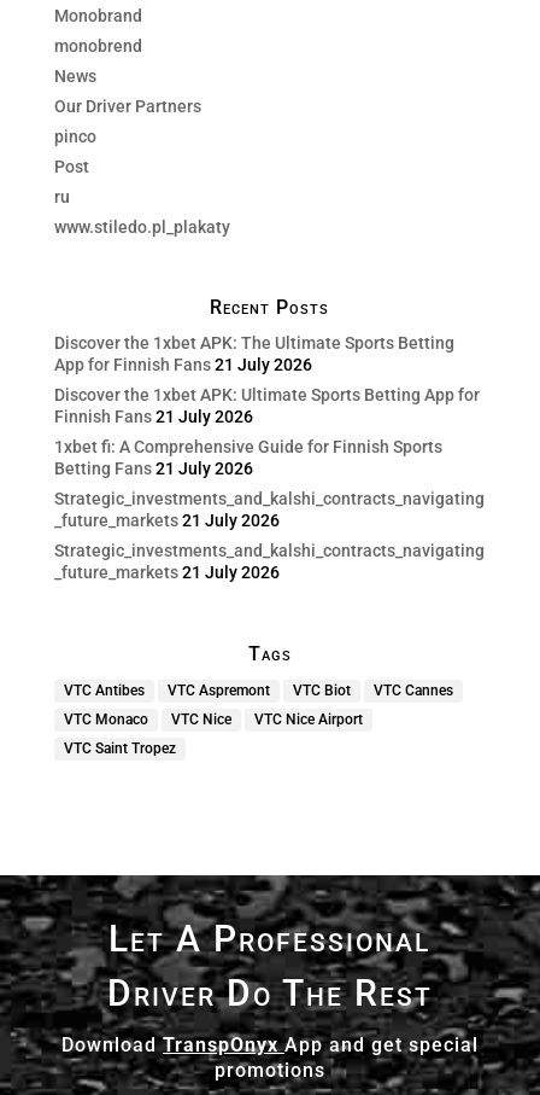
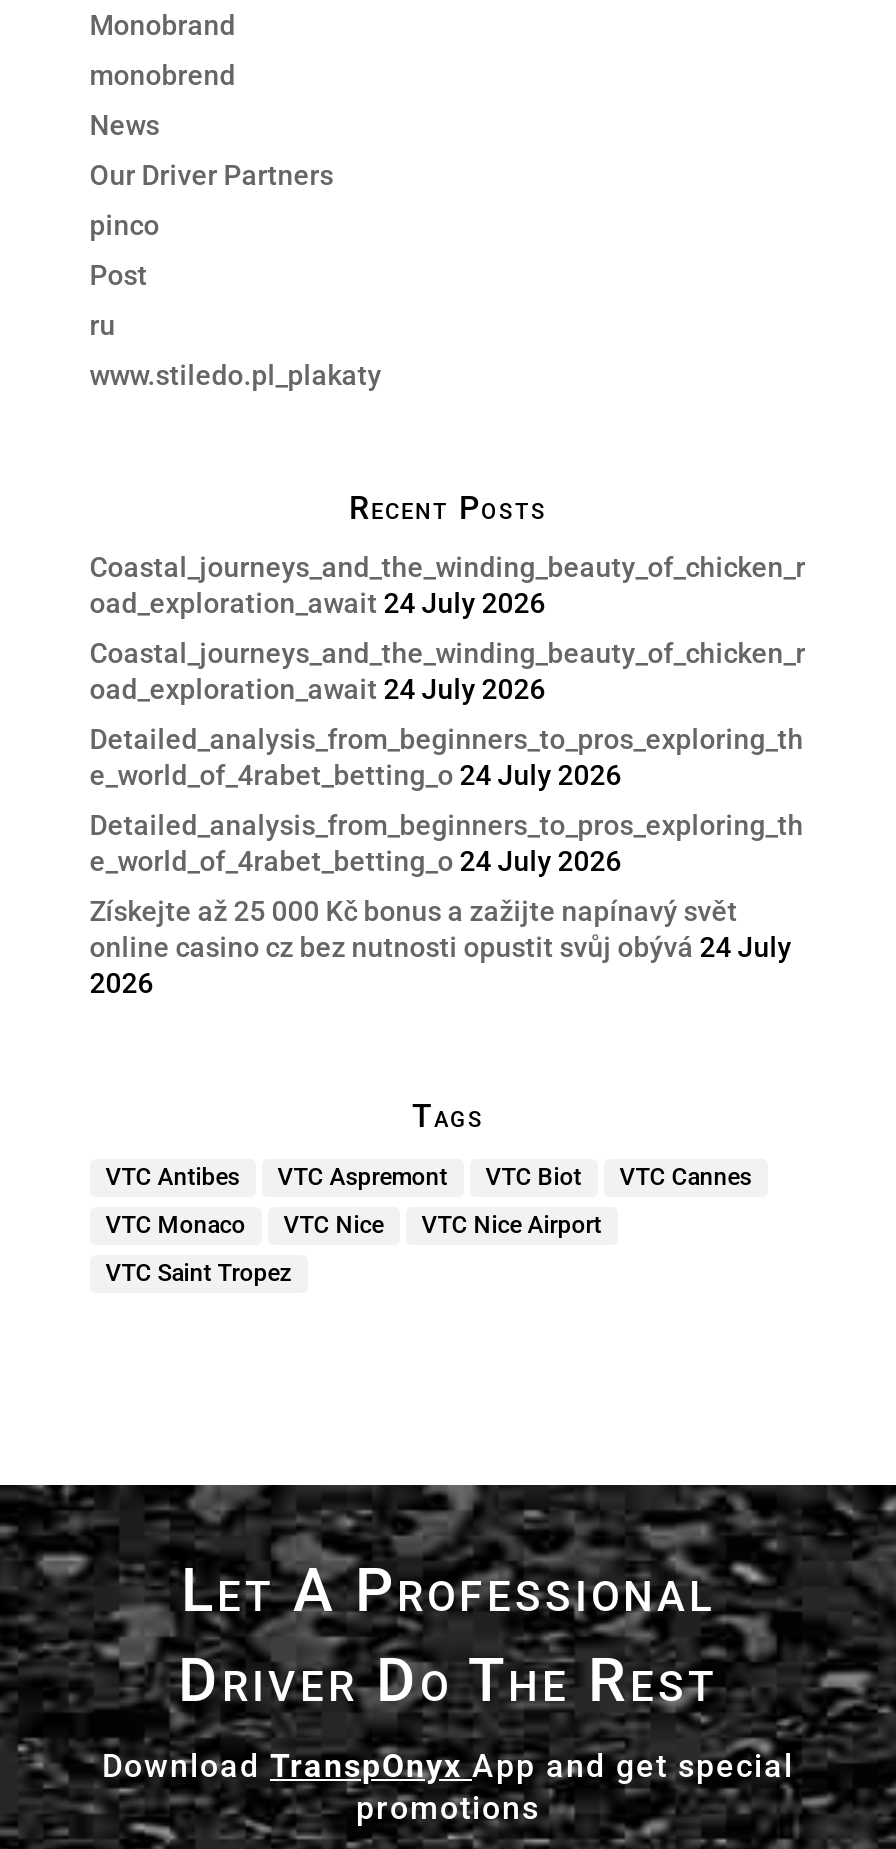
[54,334,454,375] Discover the 1xbet APK: The Ultimate Sports Betting | App for Finnish Fans 21 July 2026 -> [90,552,806,620] Coastal_journeys_and_the_winding_beauty_of_chicken_r | oad_exploration_await 24 July 2026
[54,386,479,427] Discover the 1xbet APK: Ultimate Sports Betting App for | Finnish Fans 21 July 2026 -> [90,638,806,706] Coastal_journeys_and_the_winding_beauty_of_chicken_r | oad_exploration_await 24 July 2026
[54,438,442,479] 1xbet fi: A Comprehensive Guide for Finnish Sports | Betting Fans 21 July 2026 -> [90,724,804,792] Detailed_analysis_from_beginners_to_pros_exploring_th | e_world_of_4rabet_betting_o 24 July 2026
[54,489,484,530] Strategic_investments_and_kalshi_contracts_navigating | _future_markets 21 July 2026 -> [90,810,804,878] Detailed_analysis_from_beginners_to_pros_exploring_th | e_world_of_4rabet_betting_o 24 July 2026
[54,541,484,582] Strategic_investments_and_kalshi_contracts_navigating | _future_markets 21 July 2026 -> [90,896,792,1000] Získejte až 25 000 Kč bonus a zažijte napínavý svět | online casino cz bez nutnosti opustit svůj obývá 24 July | 2026

